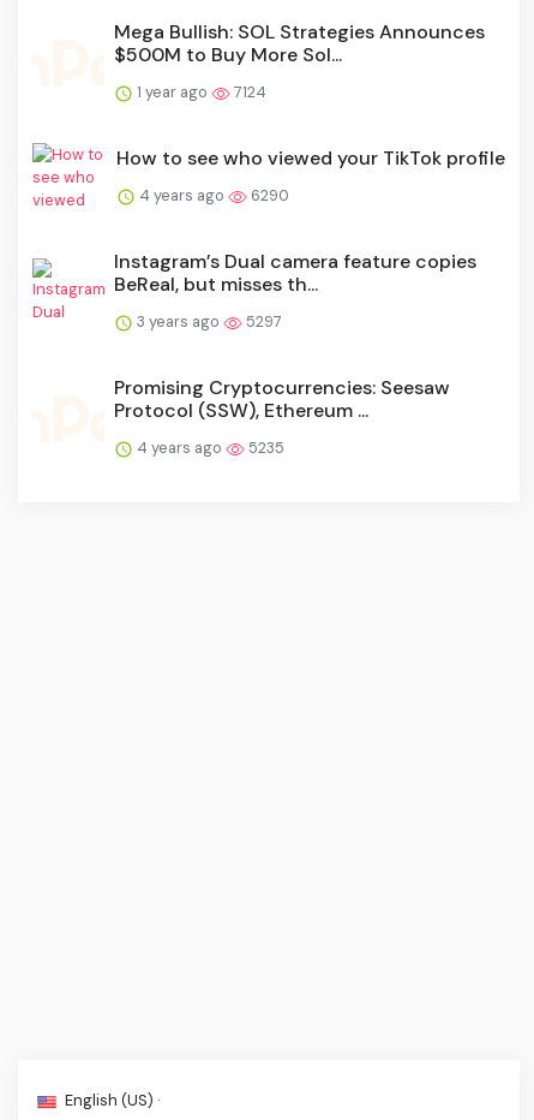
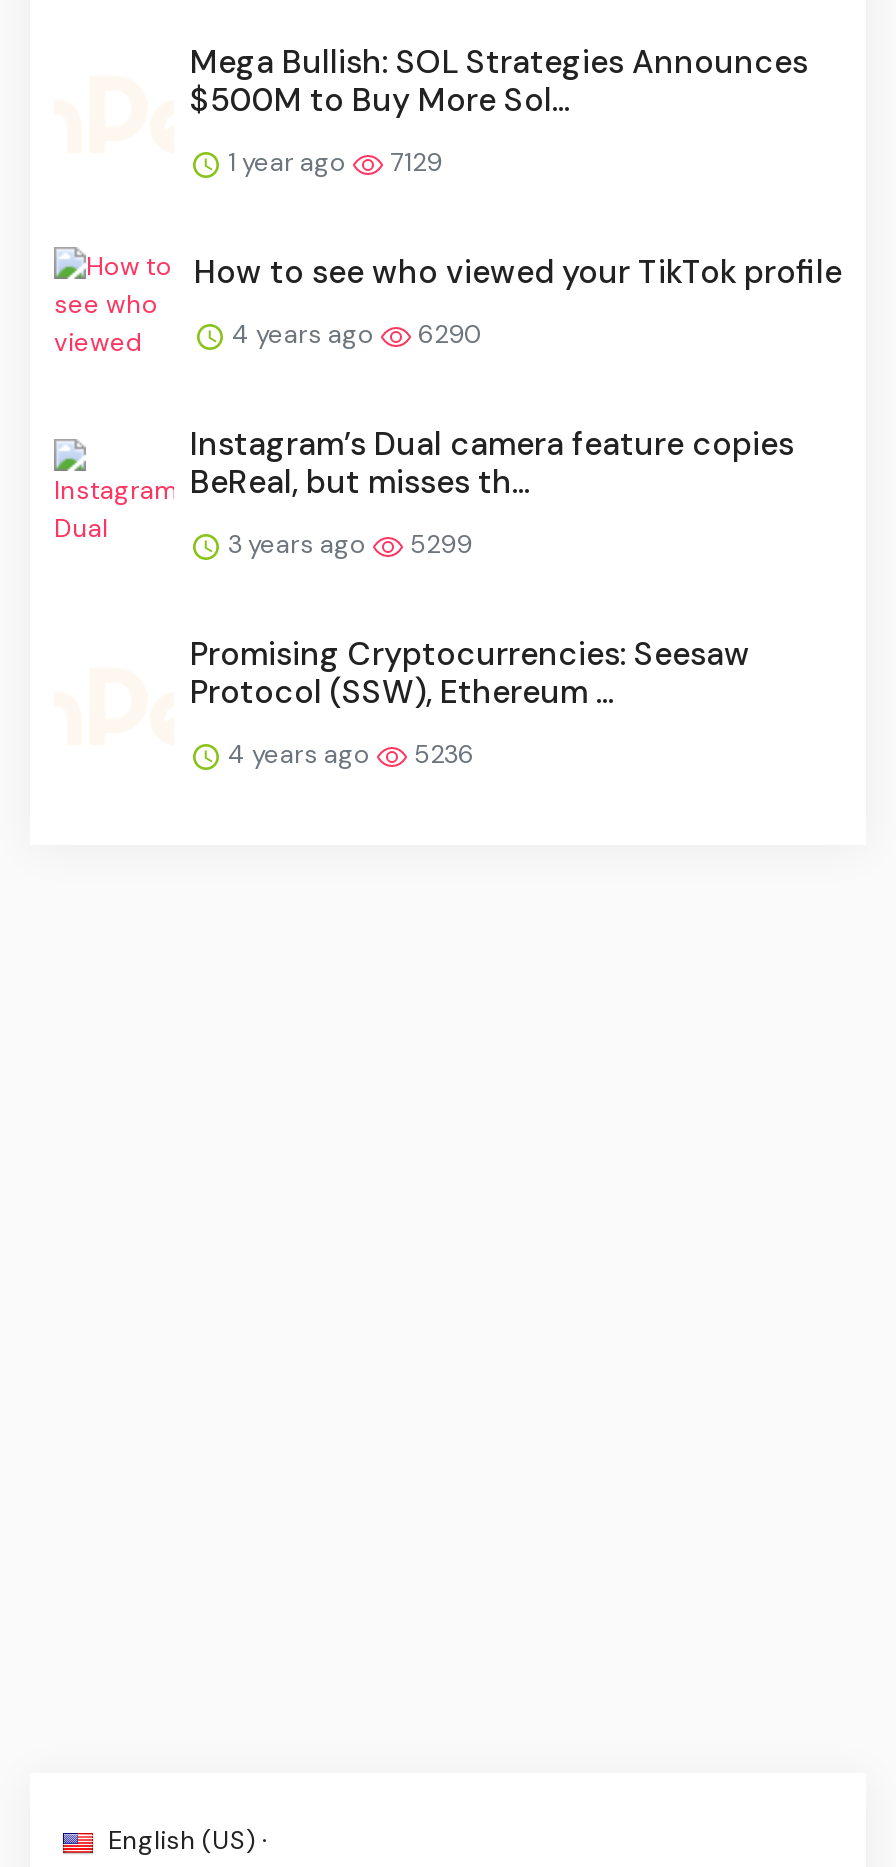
[133,82,266,103] 1 year ago 7124 -> [222,146,442,180] 1 year ago 7129
[133,312,282,332] 3 years ago 5297 -> [222,528,472,562] 3 years ago 5299
[133,438,284,458] 4 years ago 5235 -> [222,738,474,772] 4 years ago 5236

